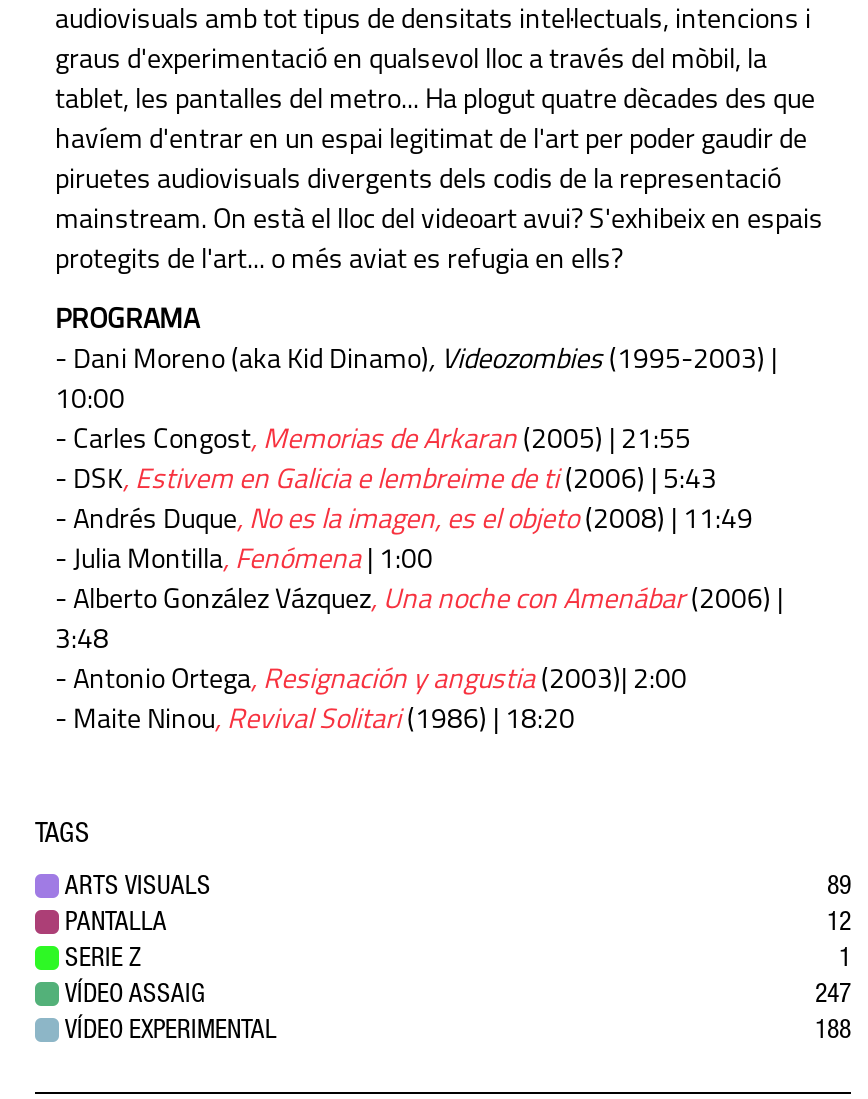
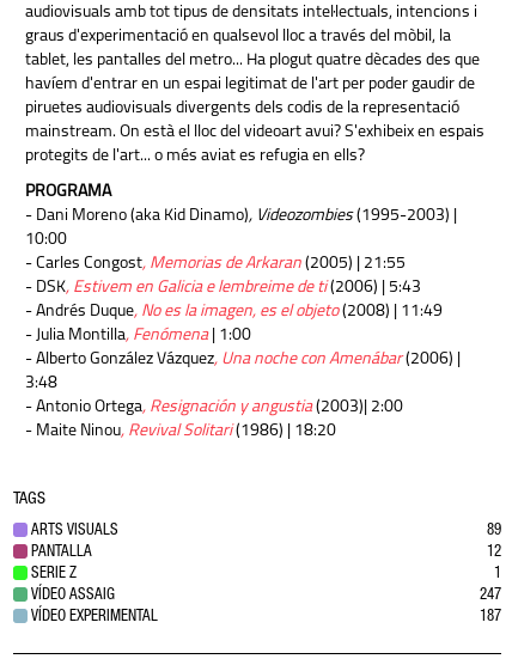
[815,1020,851,1046] 188 -> [480,610,501,626] 187

